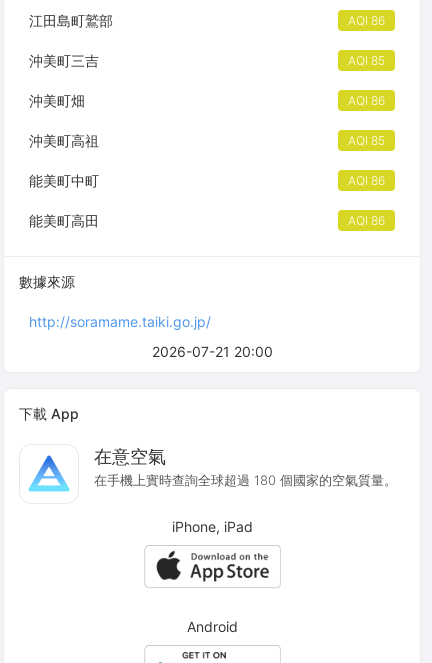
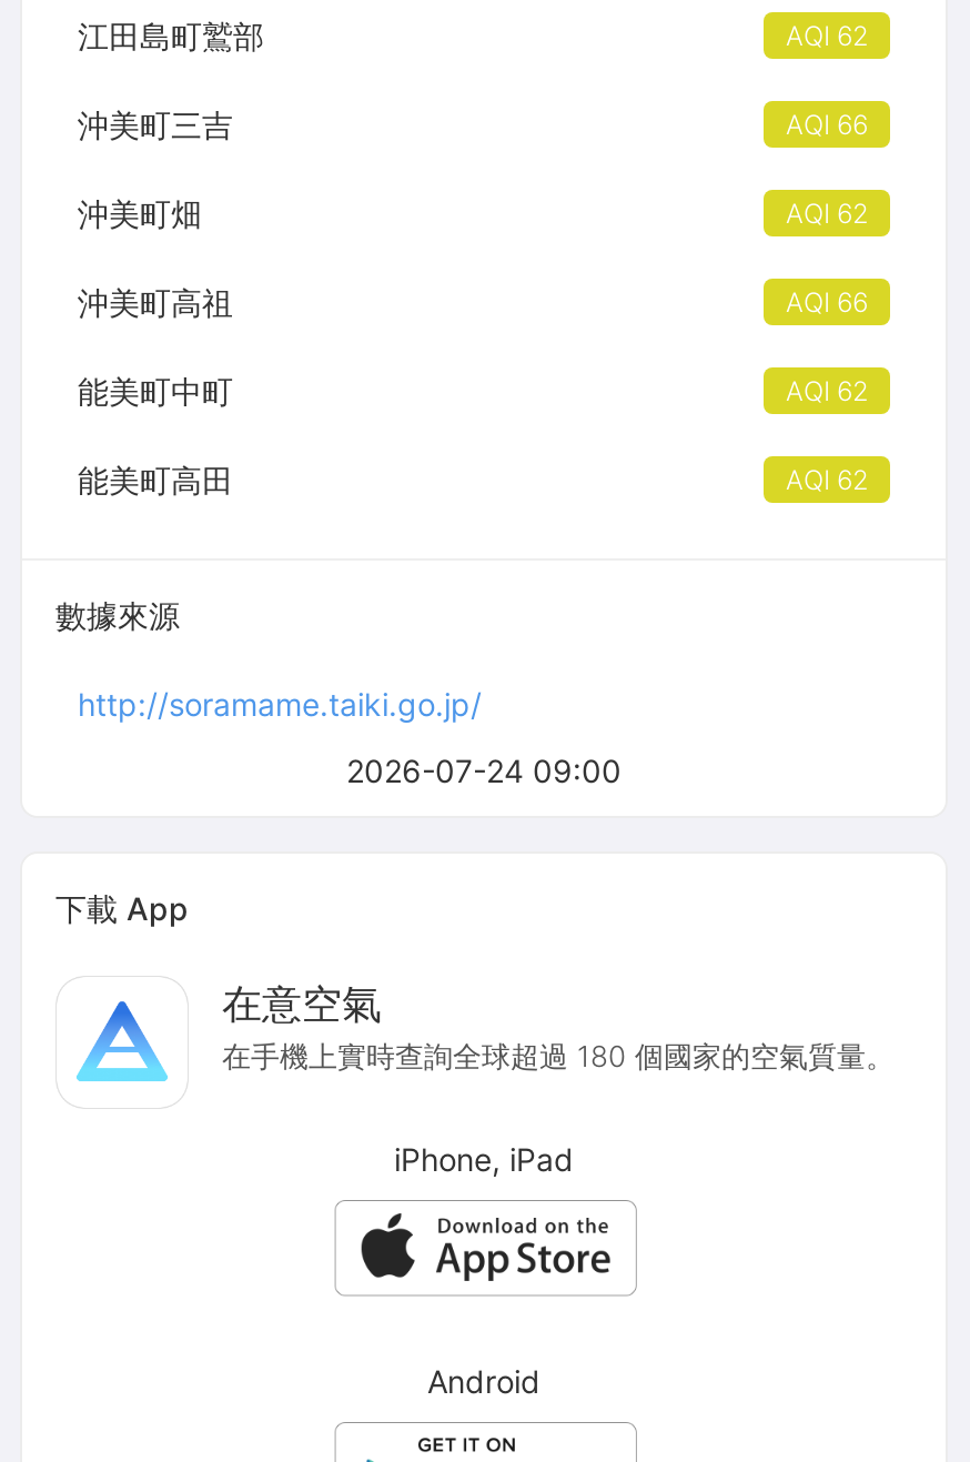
[348,13,385,28] AQI 86 -> [786,19,868,52] AQI 62
[348,53,385,68] AQI 85 -> [786,108,868,141] AQI 66
[348,93,385,108] AQI 86 -> [786,196,868,230] AQI 62
[348,133,385,148] AQI 85 -> [786,285,868,319] AQI 66
[348,173,385,188] AQI 86 -> [786,374,868,407] AQI 62
[348,213,385,228] AQI 86 -> [786,463,868,496] AQI 62
[151,343,272,360] 2026-07-21 20:00 -> [346,752,622,789] 2026-07-24 09:00

